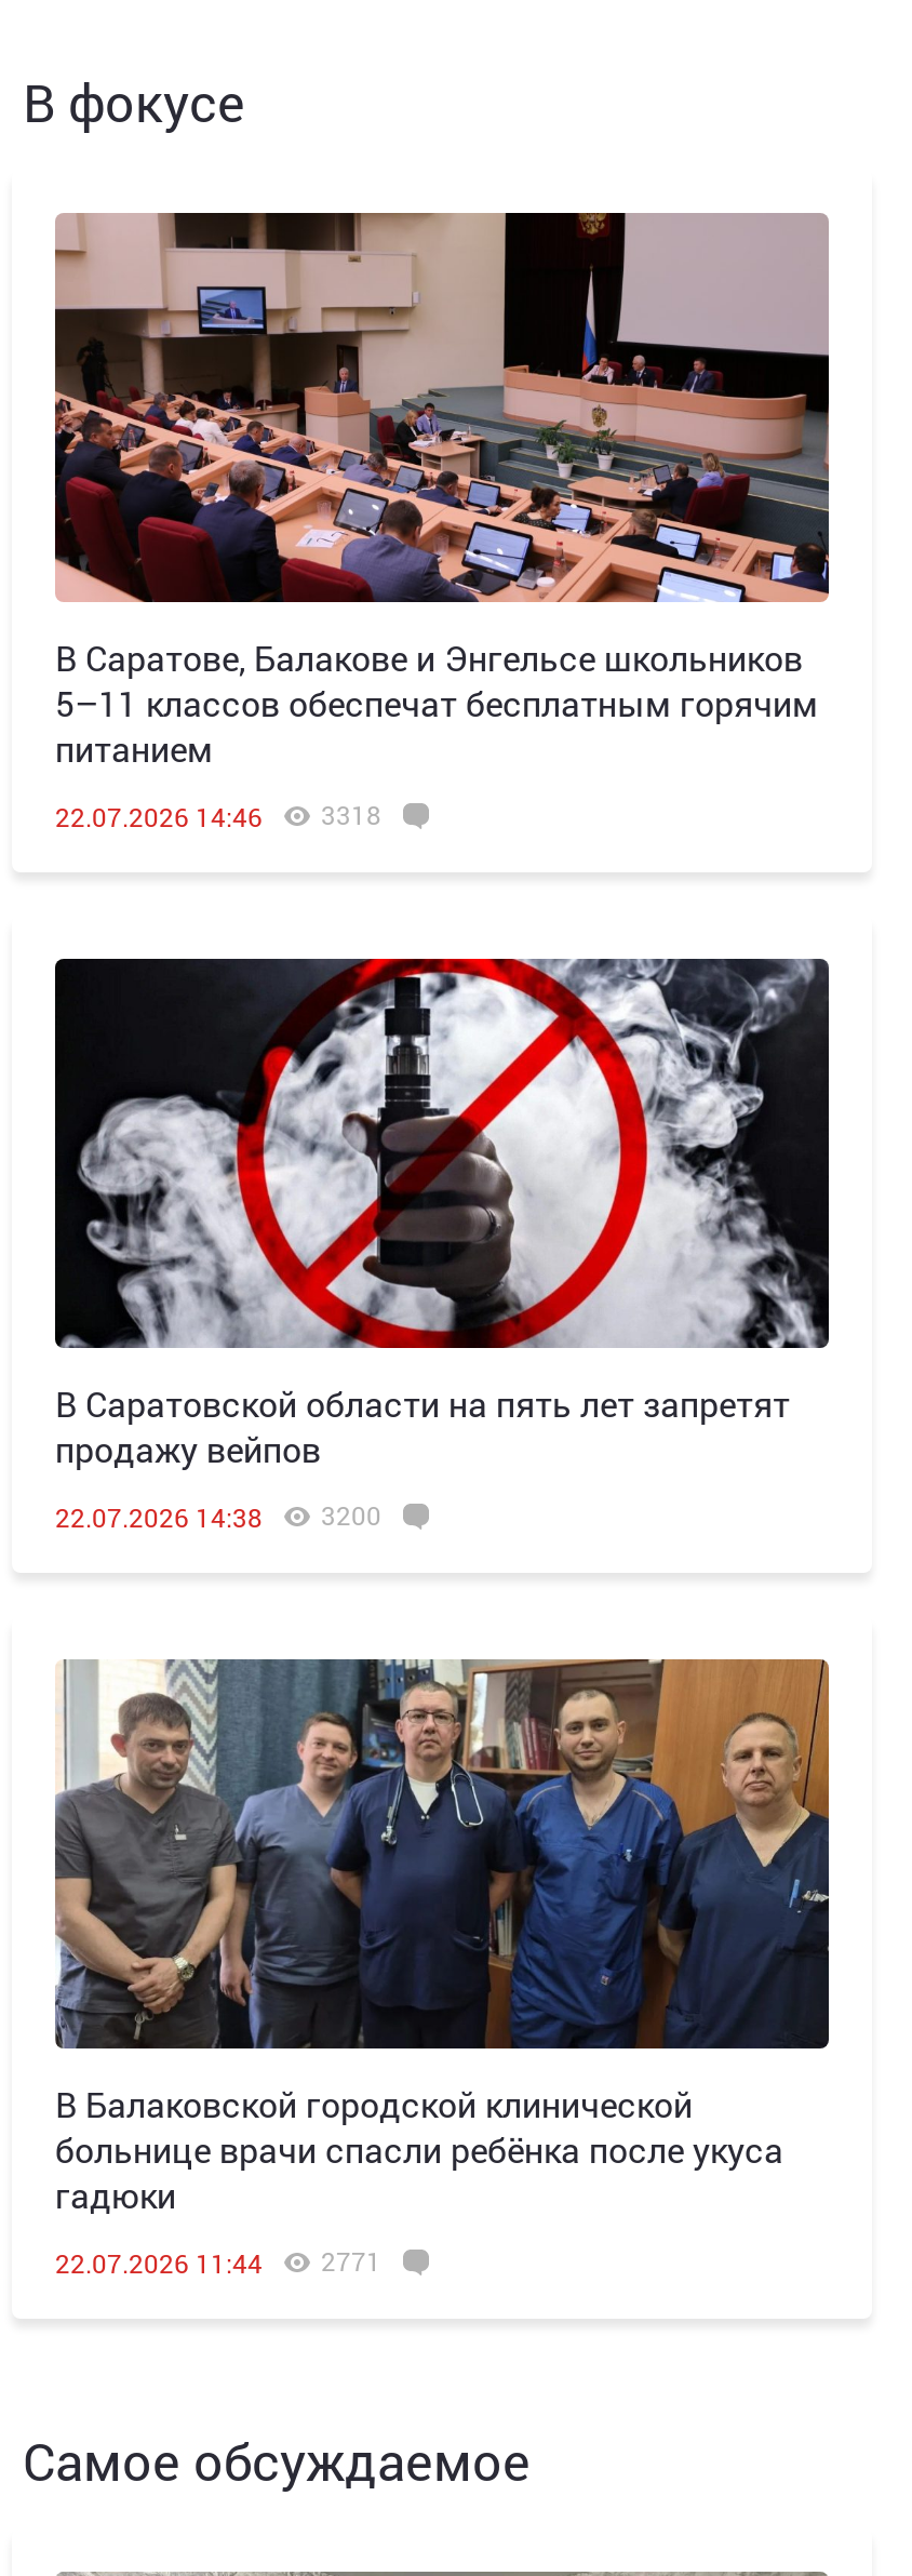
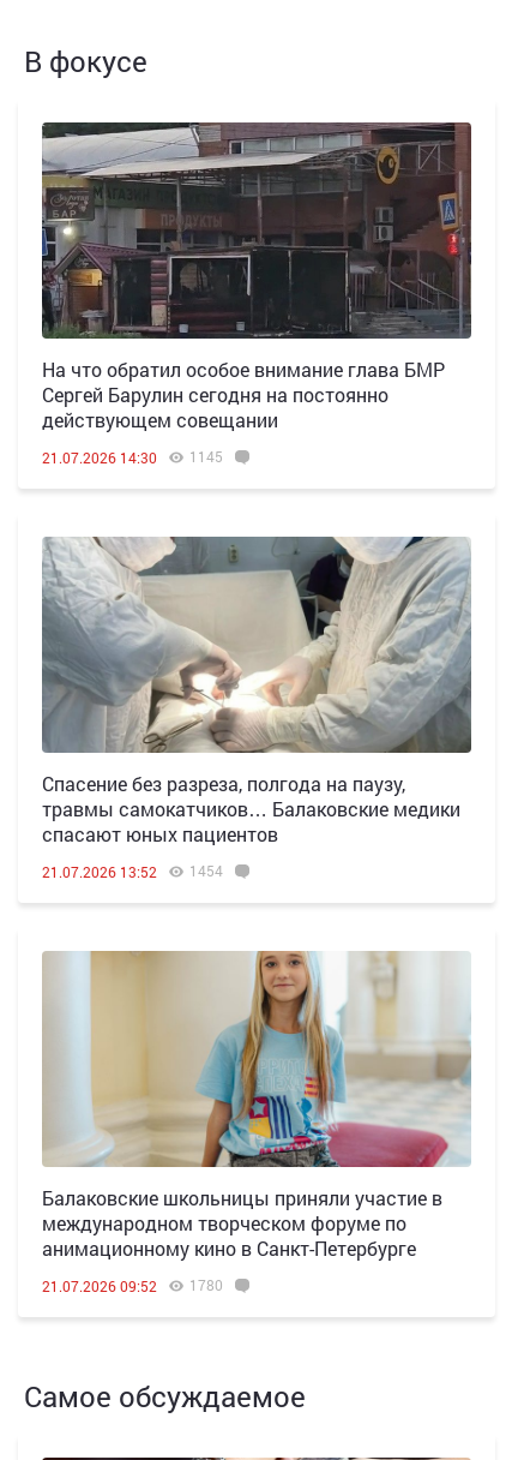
[55,211,829,771] [image] | В Саратове, Балакове и Энгельсе школьников | 5–11 классов обеспечат бесплатным горячим | питанием -> [41,121,471,433] [image] | На что обратил особое внимание глава БМР | Сергей Барулин сегодня на постоянно | действующем совещании
[55,797,381,834] 22.07.2026 14:46 | 3318 -> [42,447,223,467] 21.07.2026 14:30 | 1145
[53,957,829,1472] [image] | В Саратовской области на пять лет запретят | продажу вейпов -> [41,535,472,847] [image] | Спасение без разреза, полгода на паузу, | травмы самокатчиков… Балаковские медики | спасают юных пациентов
[55,1498,381,1535] 22.07.2026 14:38 | 3200 -> [42,861,223,882] 21.07.2026 13:52 | 1454
[55,1657,831,2218] [image] | В Балаковской городской клинической | больнице врачи спасли ребёнка после укуса | гадюки -> [42,950,471,1261] [image] | Балаковские школьницы приняли участие в | международном творческом форуме по | анимационному кино в Санкт-Петербурге
[55,2244,381,2280] 22.07.2026 11:44 | 2771 -> [42,1275,223,1296] 21.07.2026 09:52 | 1780

